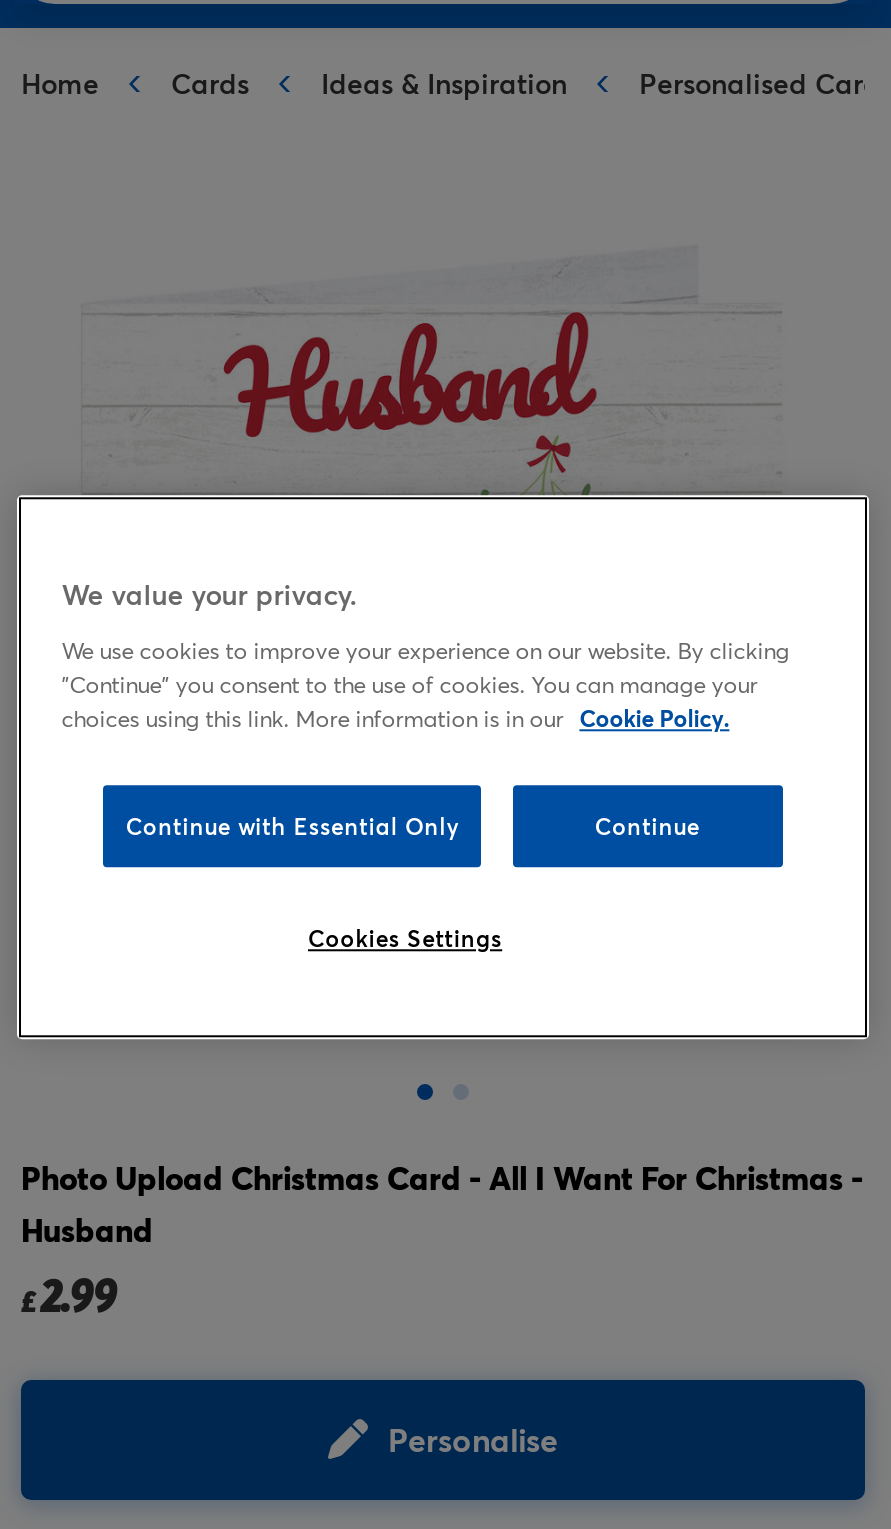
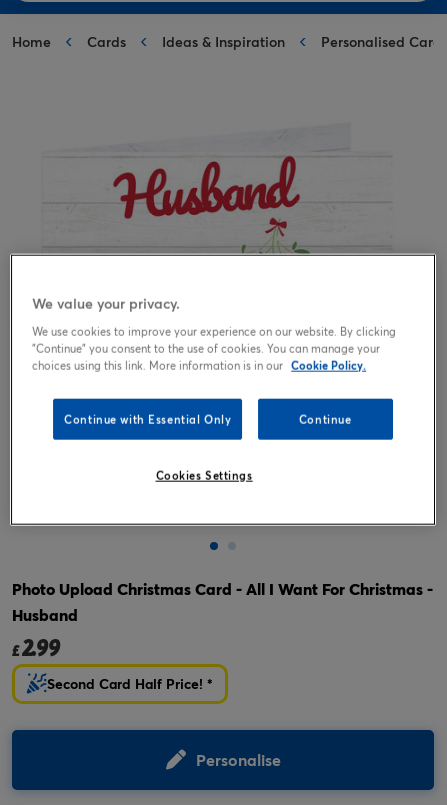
none -> [47,674,213,693] Second Card Half Price! *

